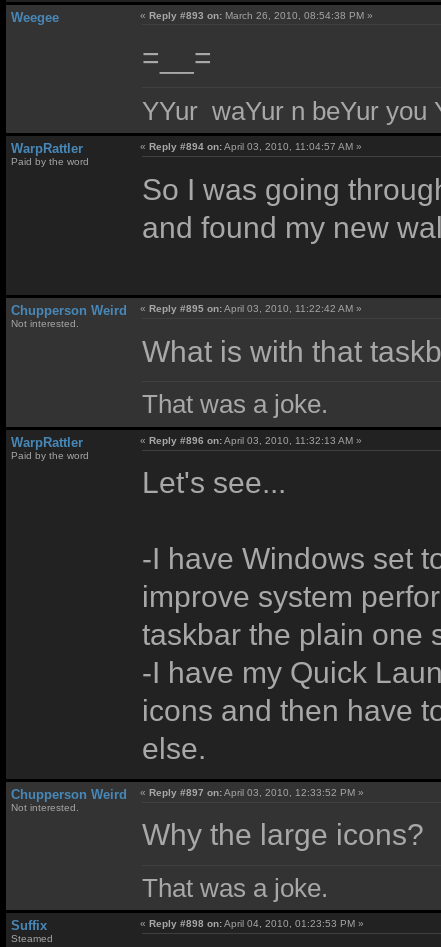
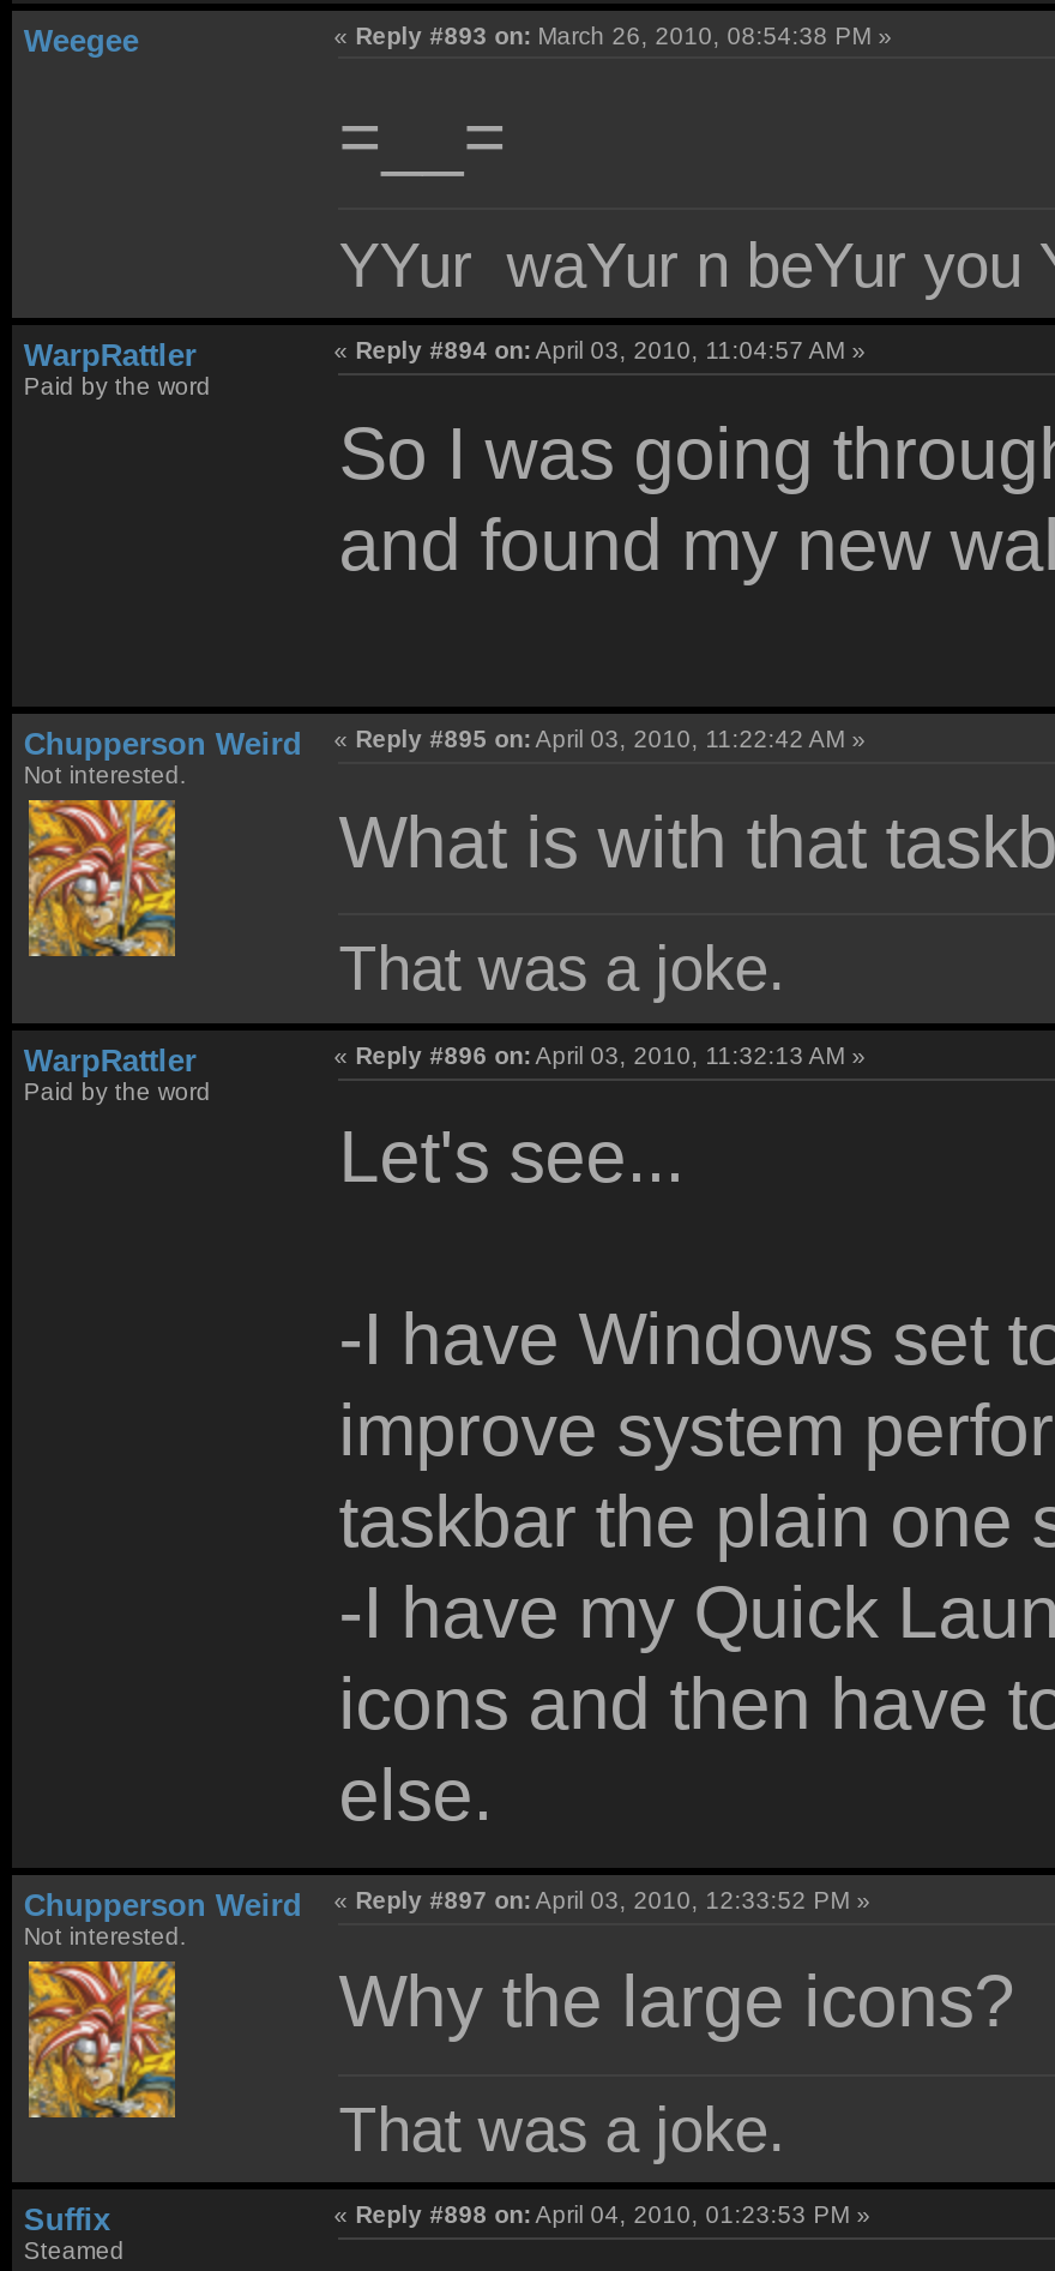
none -> [26,798,177,959] [image]
none -> [26,1959,177,2120] [image]

